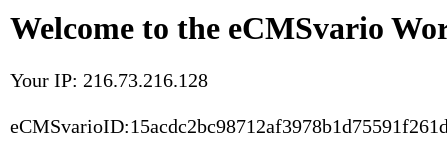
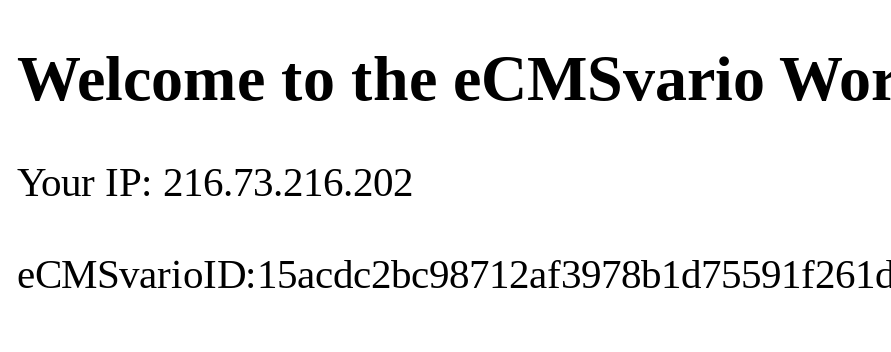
[10,69,208,91] Your IP: 216.73.216.128 -> [17,160,413,204] Your IP: 216.73.216.202

